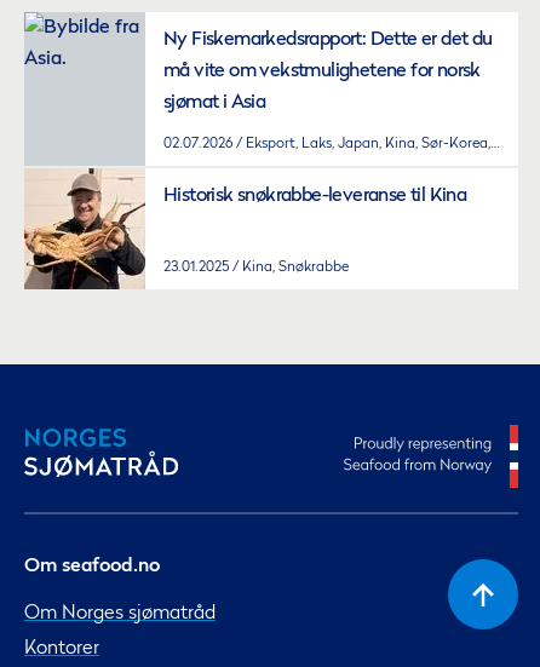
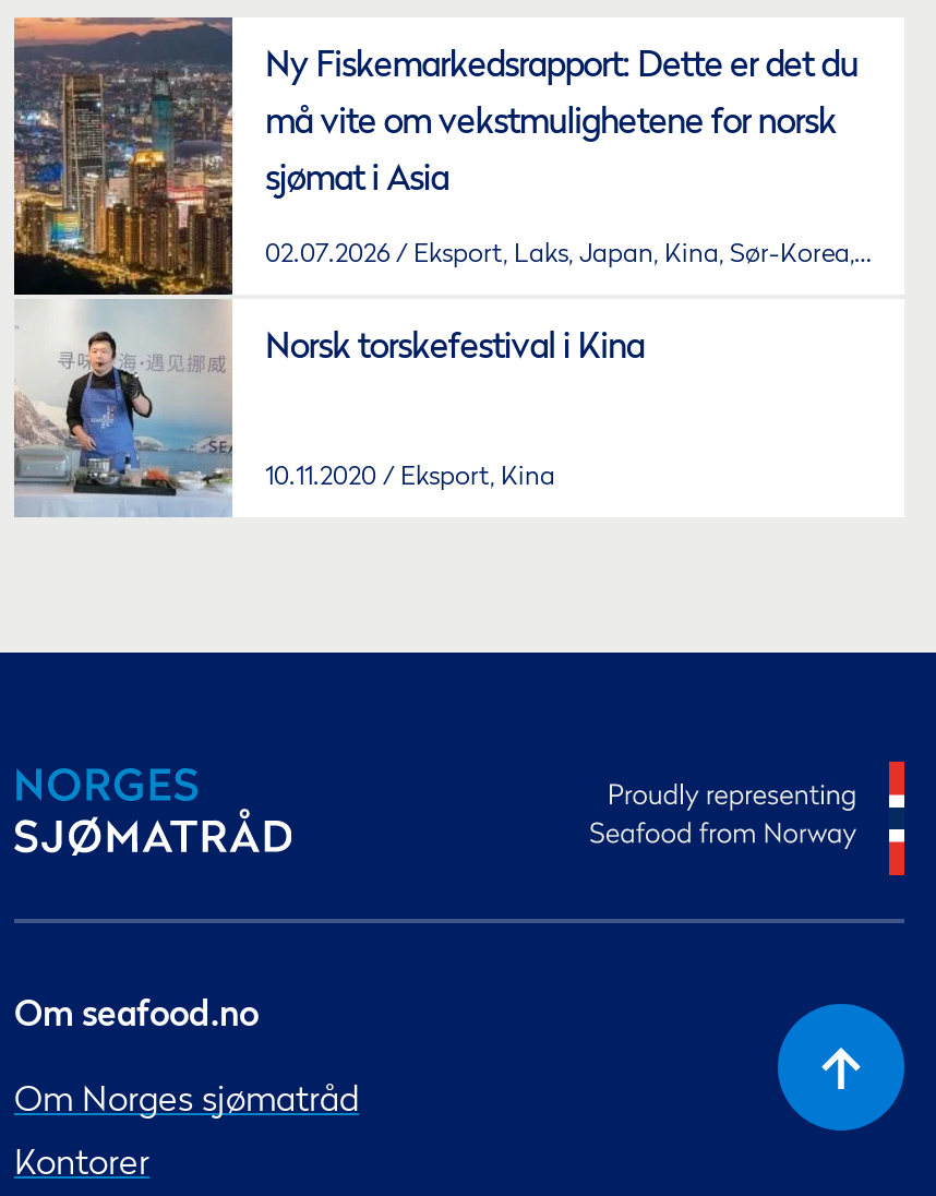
[24,12,466,291] [image] | Historisk snøkrabbe-leveranse til Kina -> [12,17,644,517] [image] | Norsk torskefestival i Kina
[163,257,349,275] 23.01.2025 | Kina, Snøkrabbe -> [265,458,555,491] 10.11.2020 | Eksport, Kina

